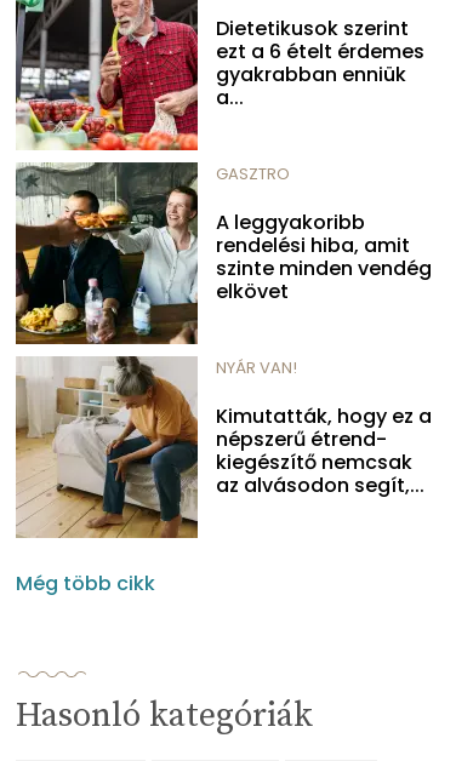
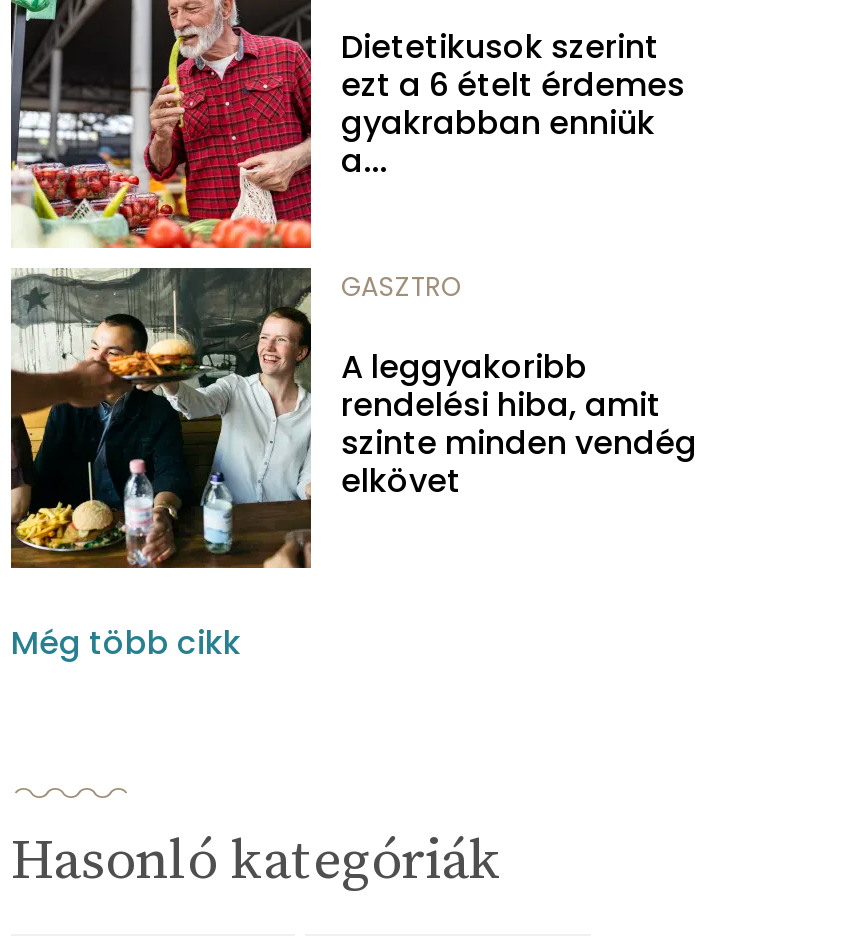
[15,356,432,539] [image] | NYÁR VAN! | Kimutatták, hogy ez a | népszerű étrend- | kiegészítő nemcsak | az alvásodon segít,... -> none

